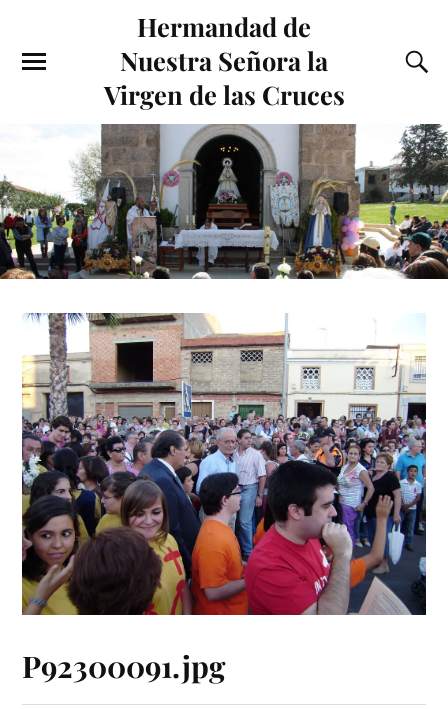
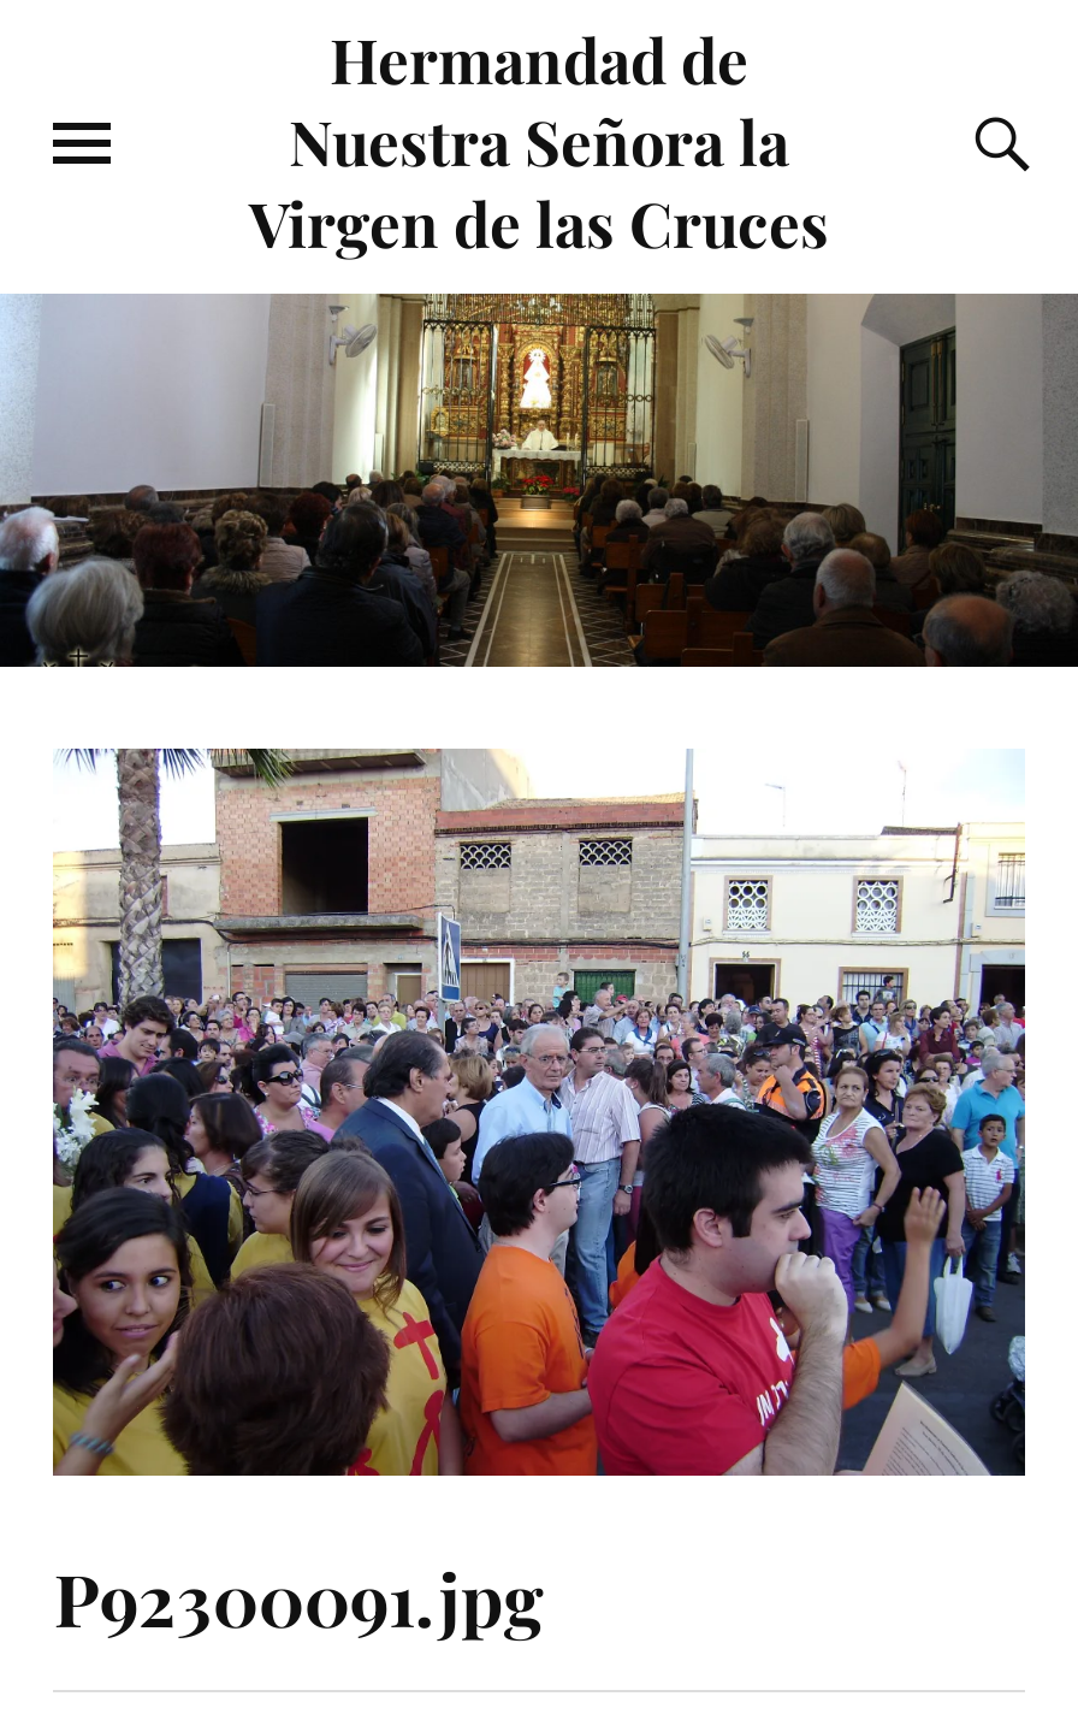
[3,124,445,280] [image] -> [7,291,1071,669] [image]

